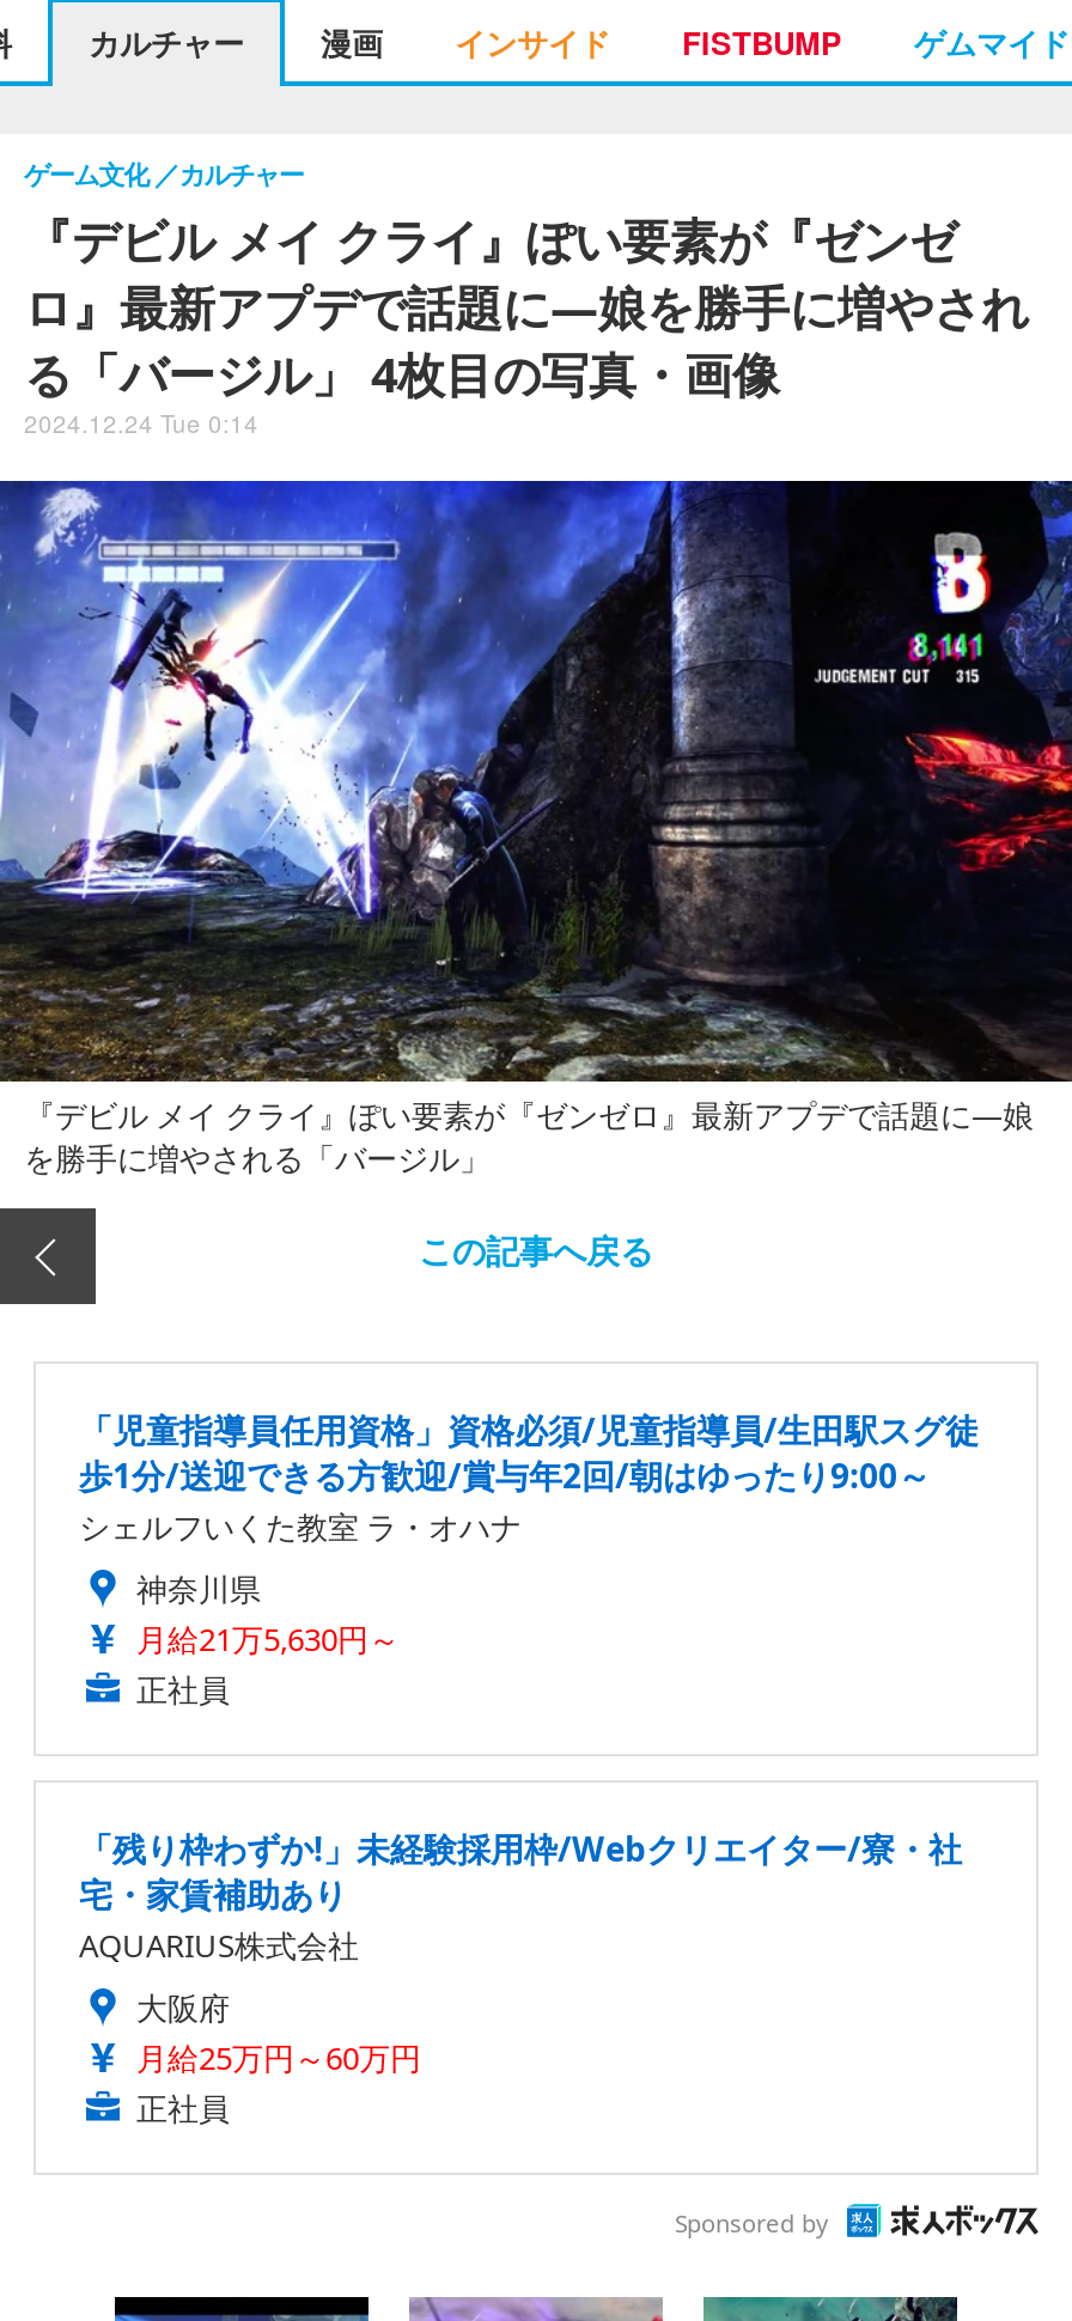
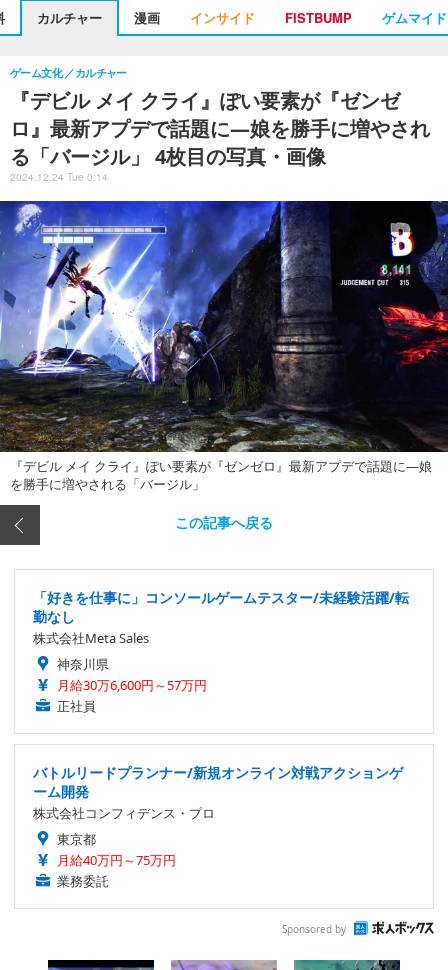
[79,1408,979,1549] 「児童指導員任用資格」資格必須/児童指導員/生田駅スグ徒 | 歩1分/送迎できる方歓迎/賞与年2回/朝はゆったり9:00～ | シェルフいくた教室 ラ・オハナ -> [33,588,409,647] 「好きを仕事に」コンソールゲームテスター/未経験活躍/転 | 勤なし | 株式会社Meta Sales
[136,1618,400,1662] 月給21万5,630円～ -> [57,676,207,694] 月給30万6,600円～57万円
[79,1827,962,2131] 「残り枠わずか!」未経験採用枠/Webクリエイター/寮・社 | 宅・家賃補助あり | AQUARIUS株式会社 | 大阪府 | 月給25万円～60万円 | 正社員 -> [33,763,403,890] バトルリードプランナー/新規オンライン対戦アクションゲ | ーム開発 | 株式会社コンフィデンス・プロ | 東京都 | 月給40万円～75万円 | 業務委託

